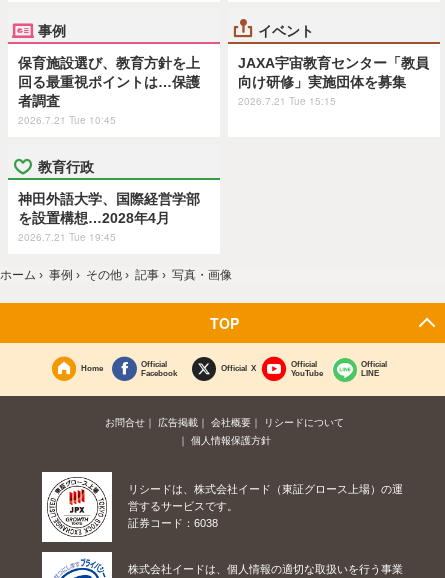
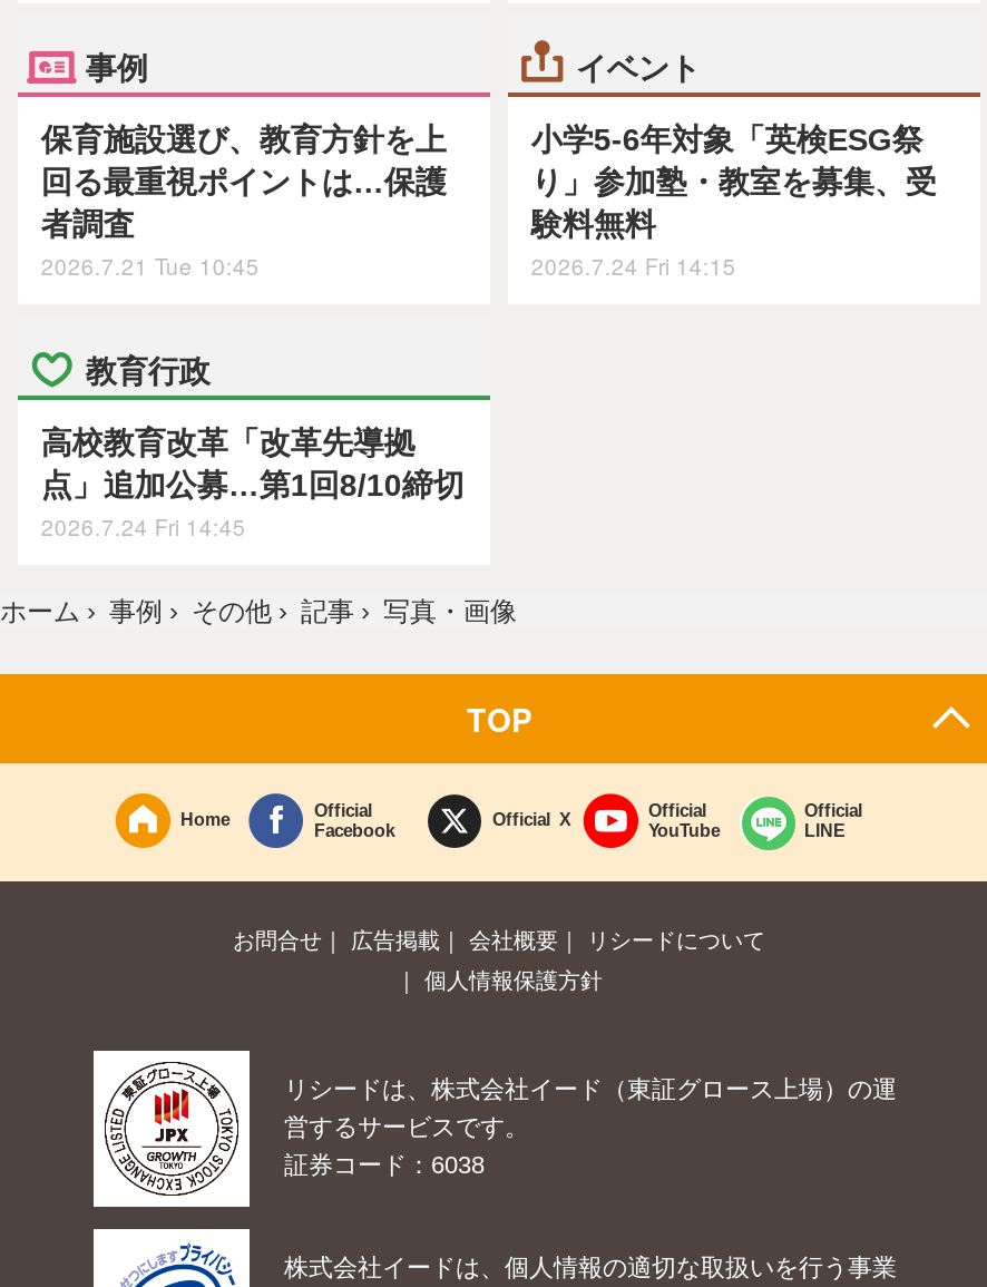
[238,55,429,108] JAXA宇宙教育センター「教員 | 向け研修」実施団体を募集 | 2026.7.21 Tue 15:15 -> [531,122,937,283] 小学5-6年対象「英検ESG祭 | り」参加塾・教室を募集、受 | 験料無料 | 2026.7.24 Fri 14:15
[18,191,200,244] 神田外語大学、国際経営学部 | を設置構想…2028年4月 | 2026.7.21 Tue 19:45 -> [41,425,464,543] 高校教育改革「改革先導拠 | 点」追加公募…第1回8/10締切 | 2026.7.24 Fri 14:45

